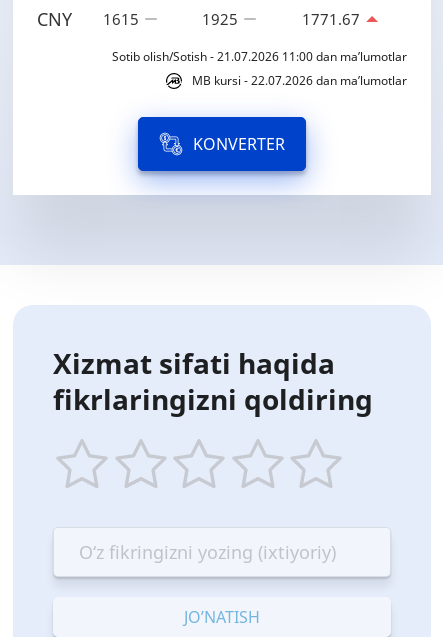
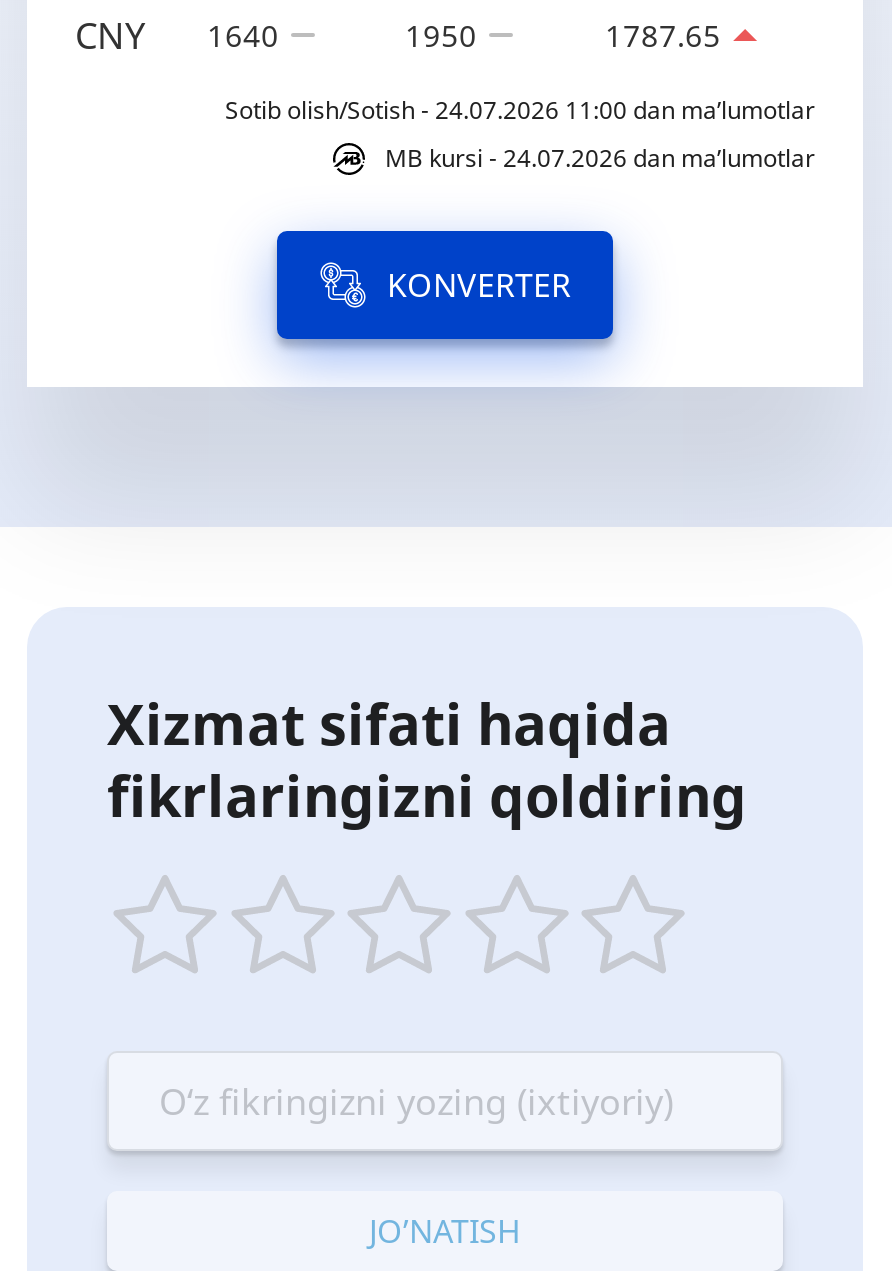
[37,7,139,31] CNY 1615 -> [75,11,279,59] CNY 1640
[202,9,238,29] 1925 -> [405,15,477,55] 1950
[302,9,360,29] 1771.67 -> [605,15,721,55] 1787.65
[112,48,407,65] Sotib olish/Sotish - 21.07.2026 11:00 dan ma’lumotlar -> [225,93,815,127] Sotib olish/Sotish - 24.07.2026 11:00 dan ma’lumotlar
[192,72,407,89] MB kursi - 22.07.2026 dan ma’lumotlar -> [385,141,815,175] MB kursi - 24.07.2026 dan ma’lumotlar

